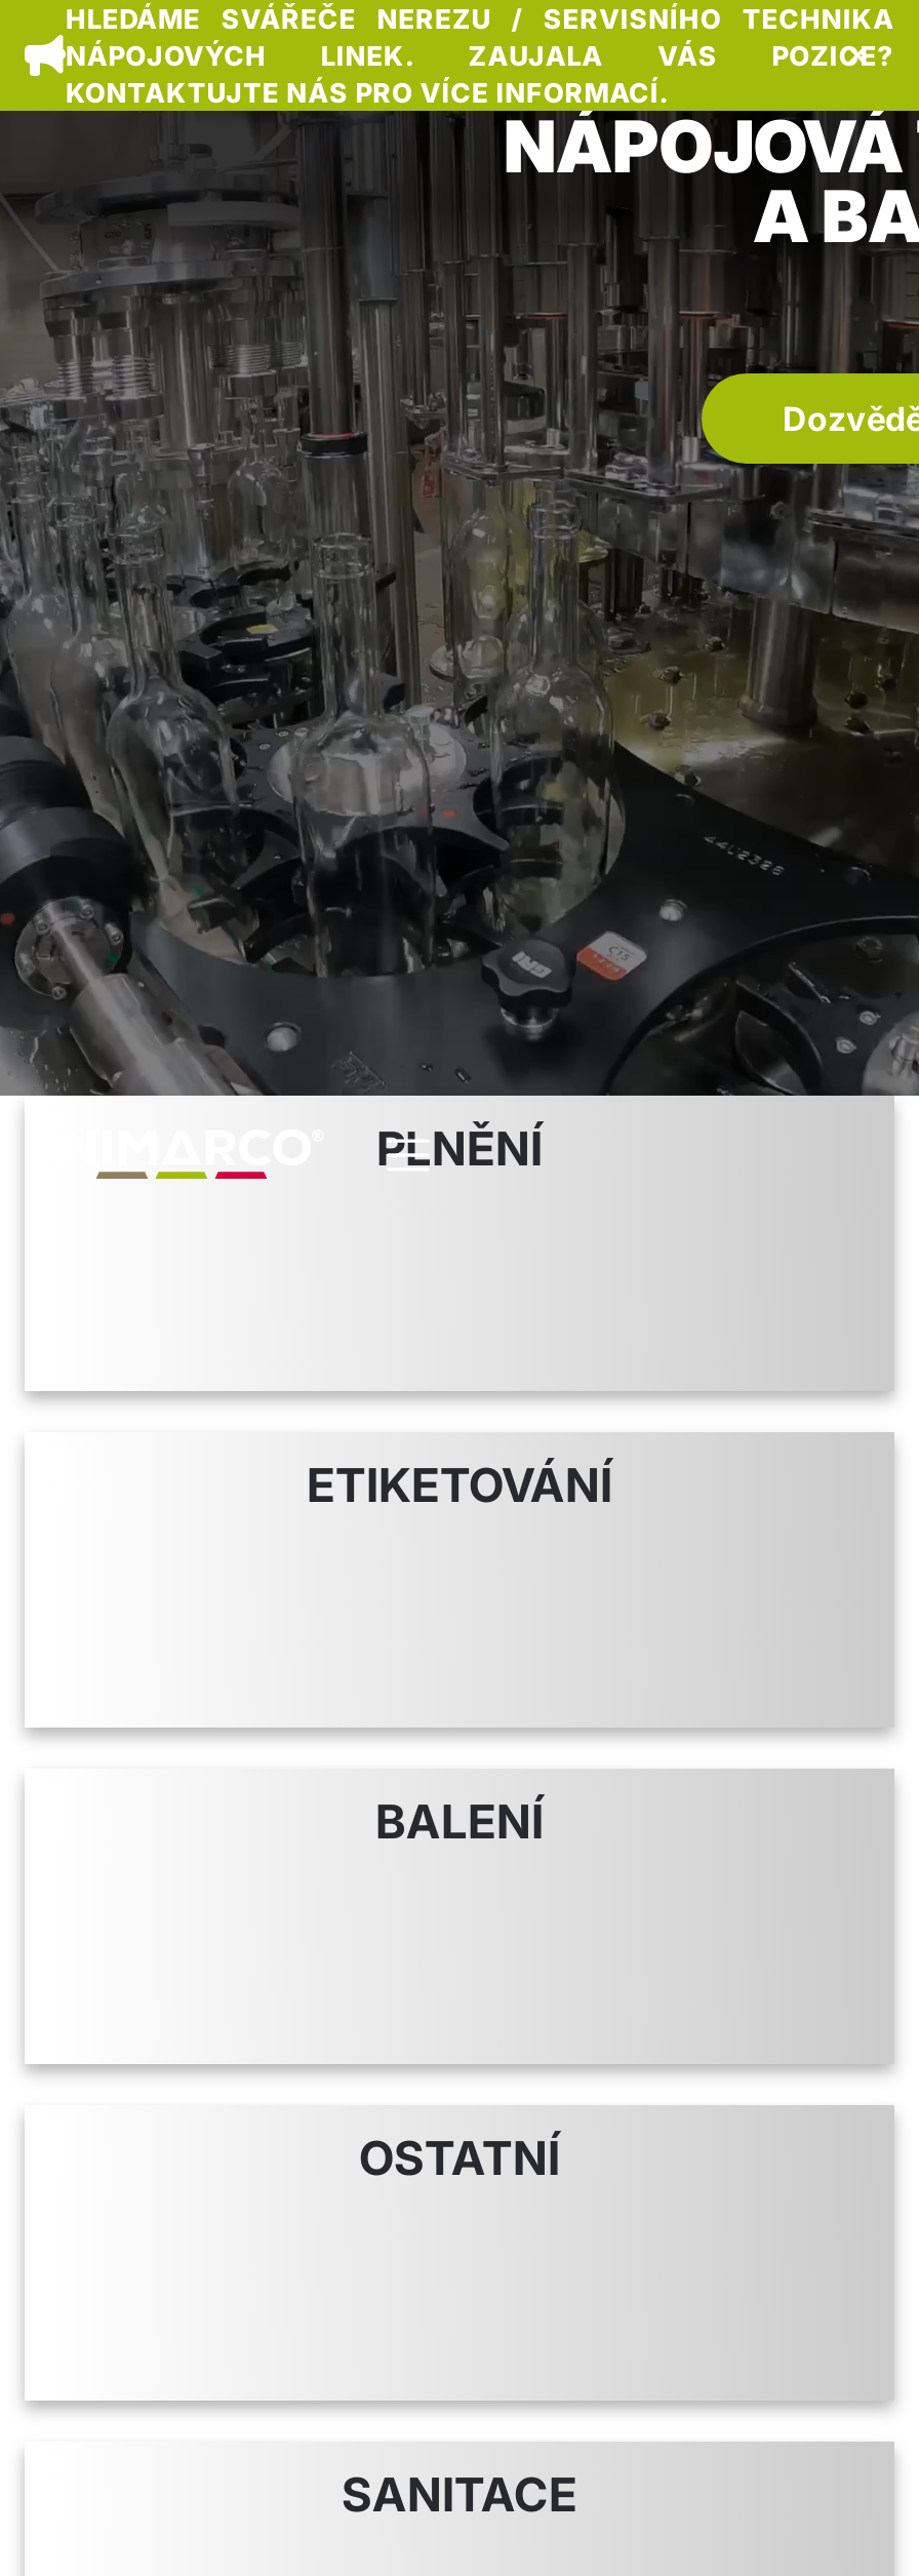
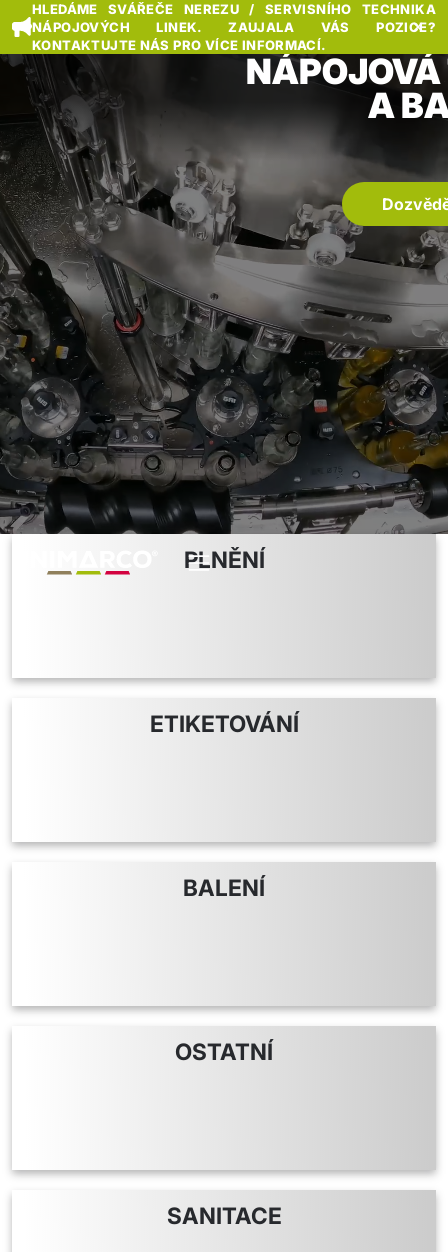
[6,115,913,1096] [image] -> [3,56,445,534] [image]

